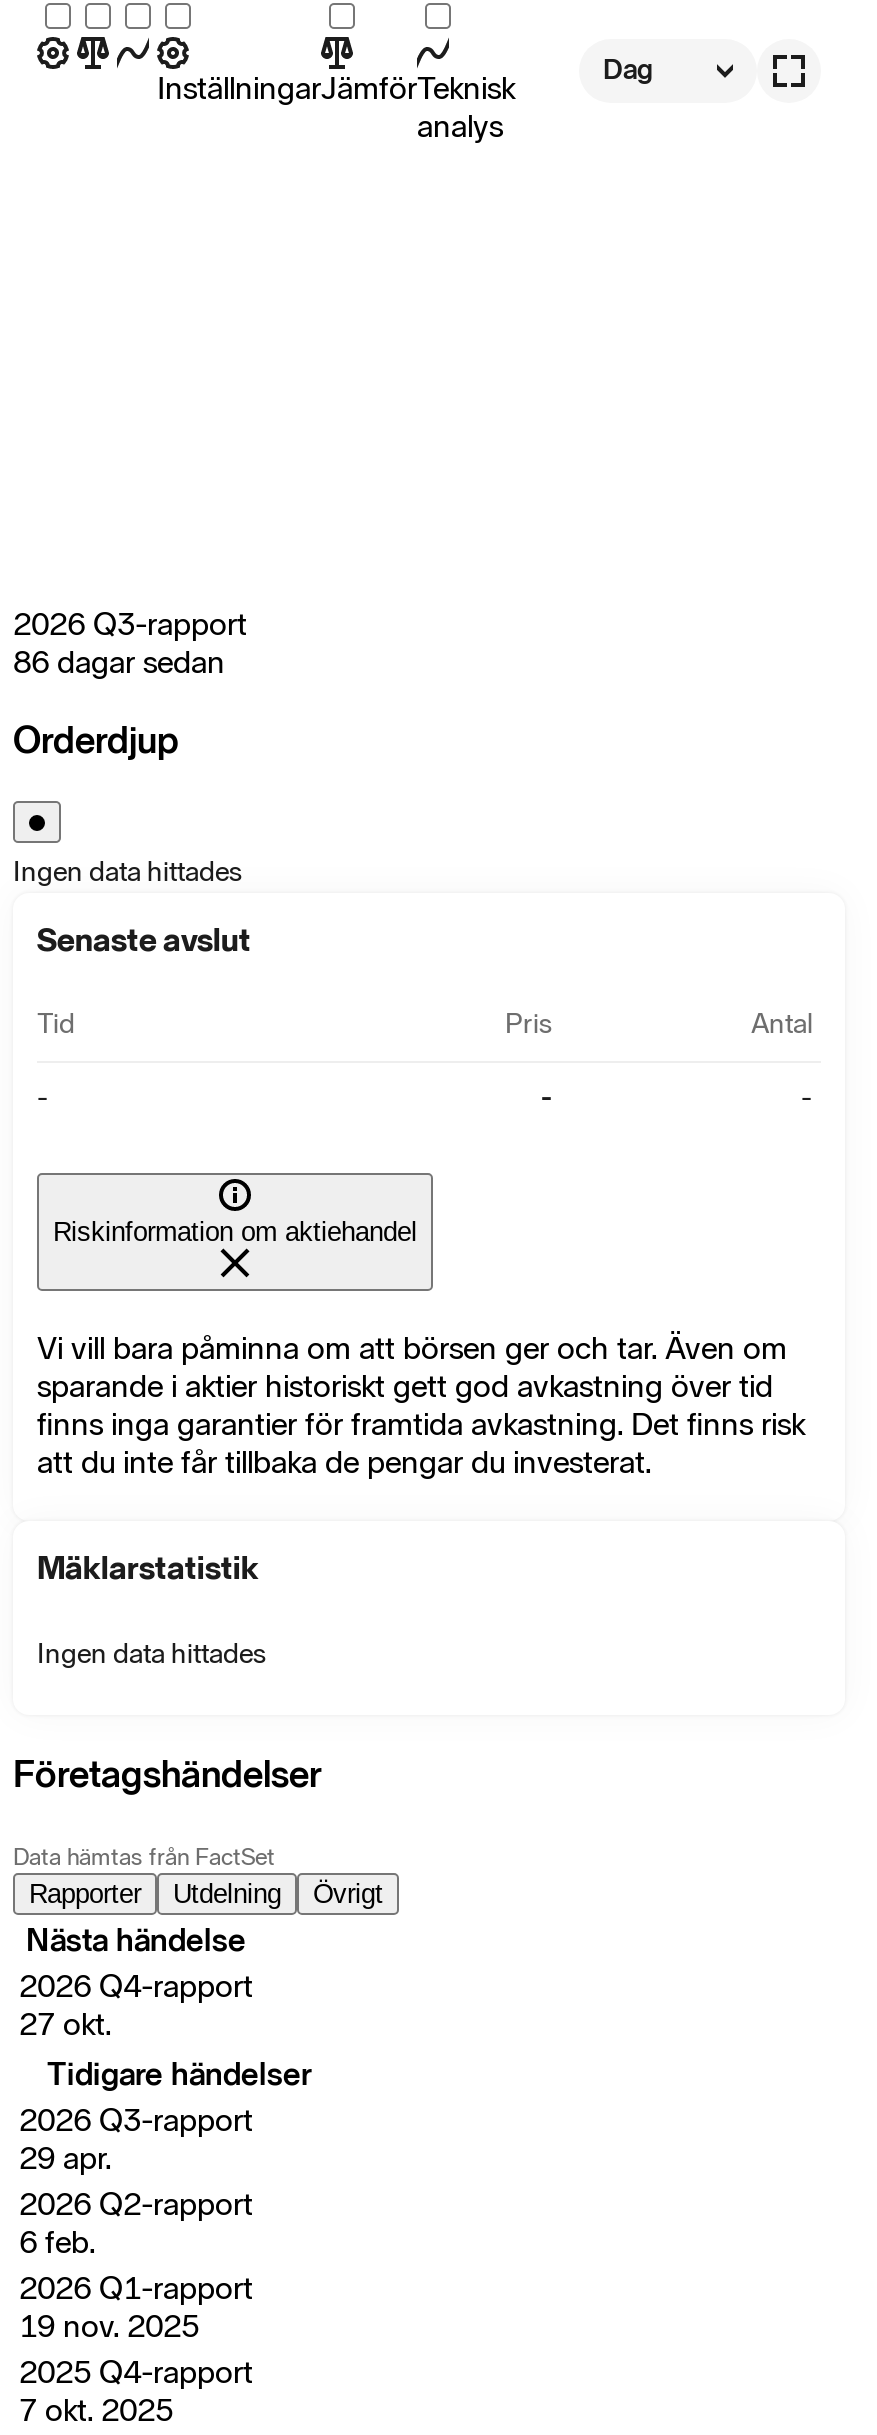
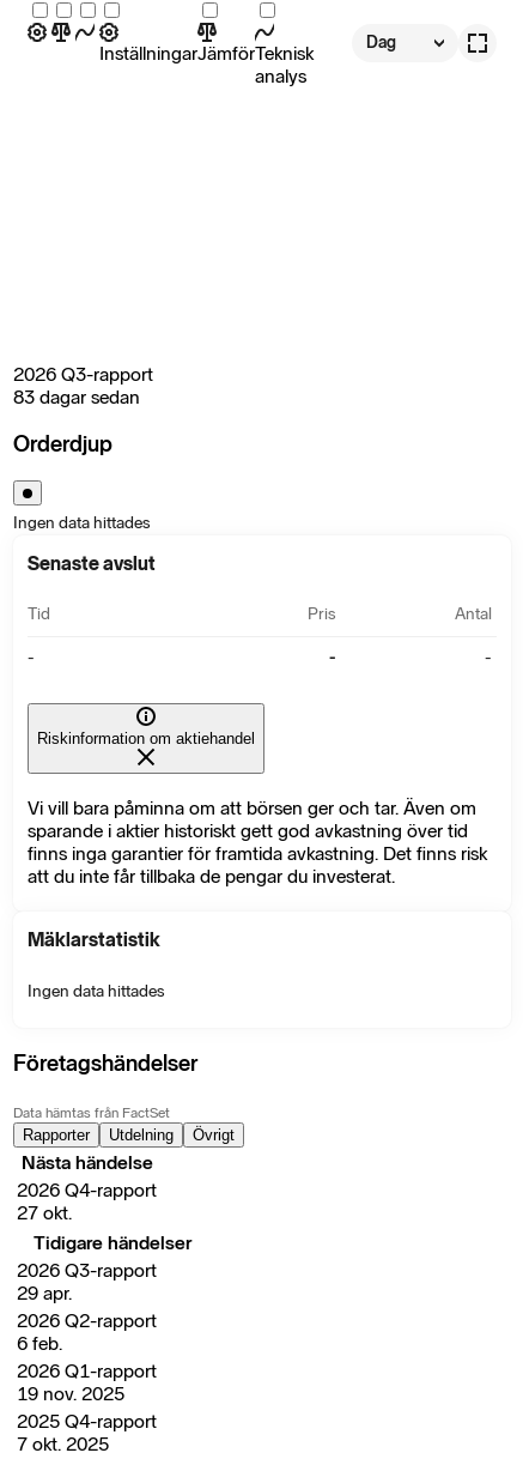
[13,643,225,681] 86 dagar sedan -> [13,385,140,408] 83 dagar sedan

